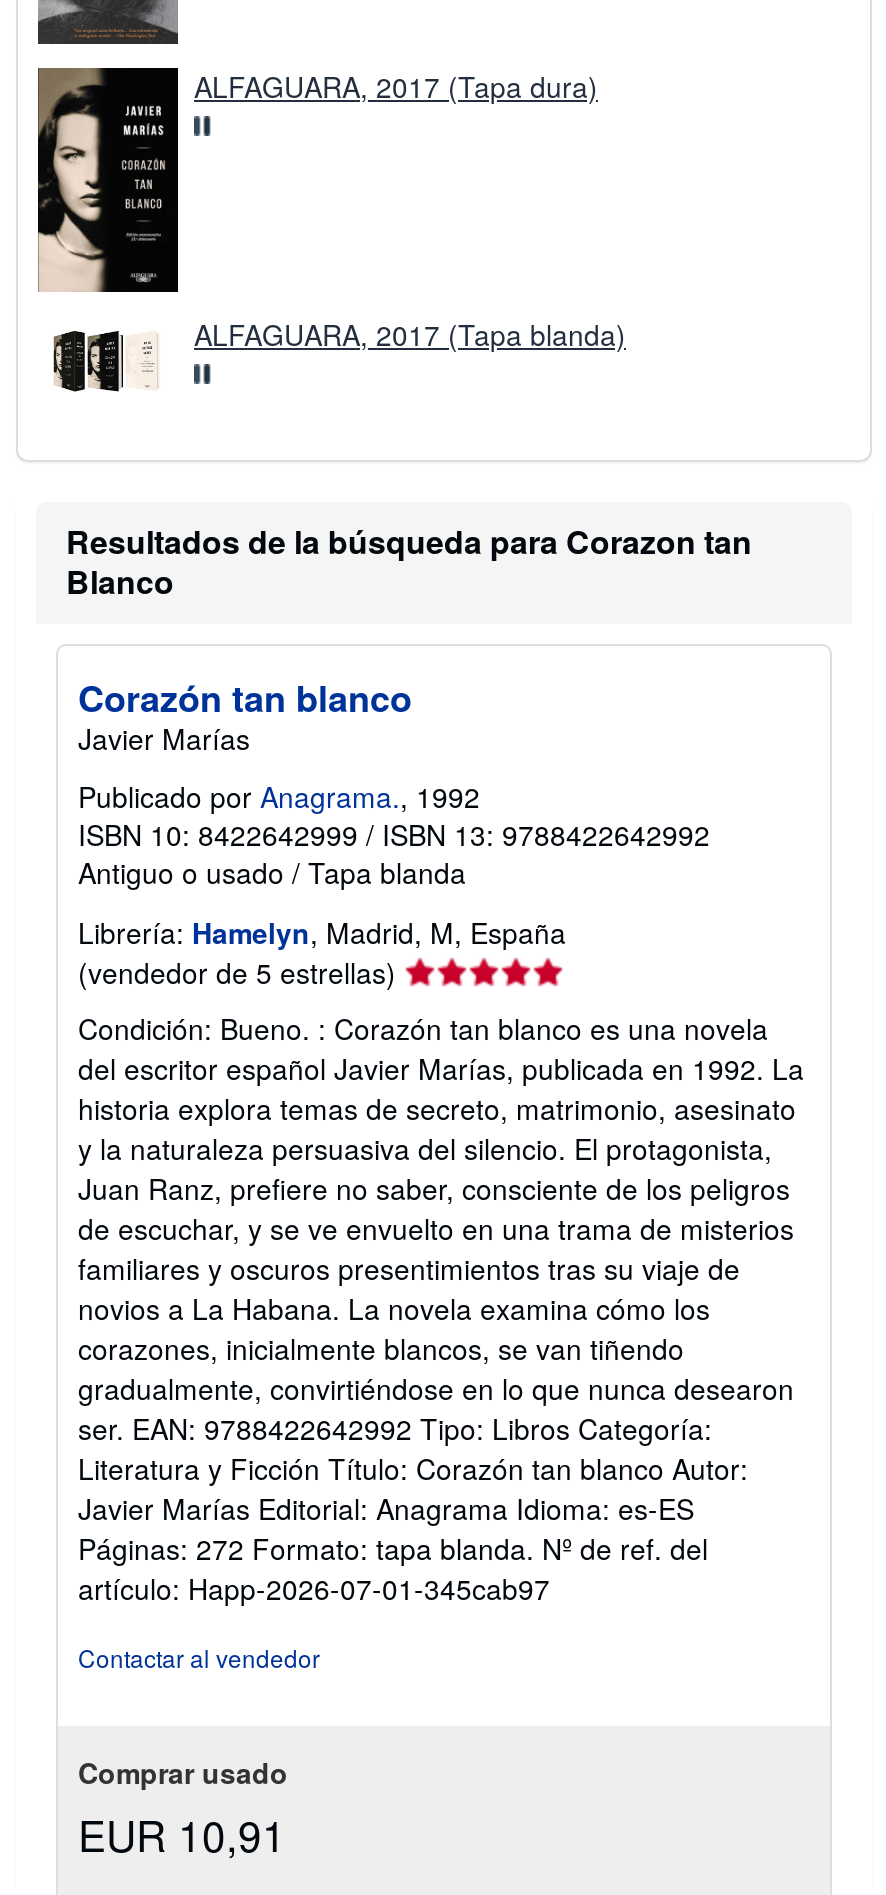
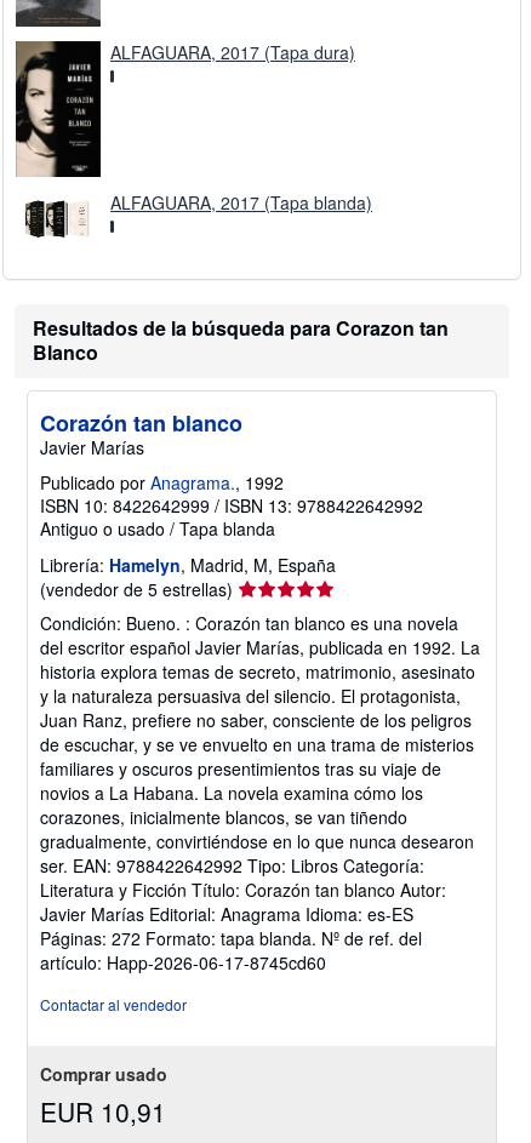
[78,1569,550,1609] artículo: Happ-2026-07-01-345cab97 -> [40,951,326,975] artículo: Happ-2026-06-17-8745cd60

